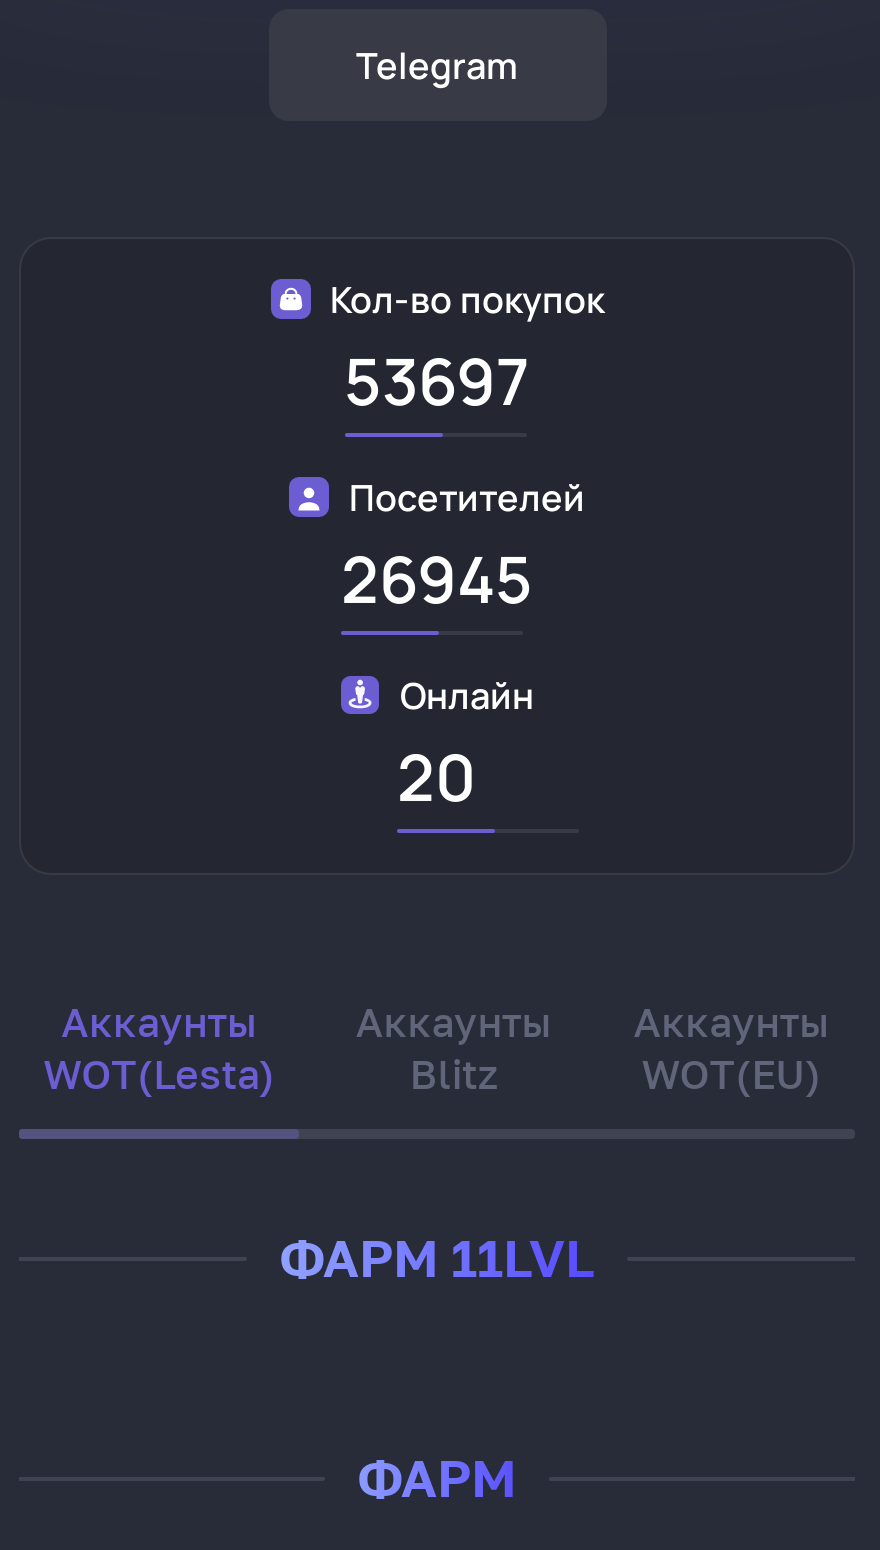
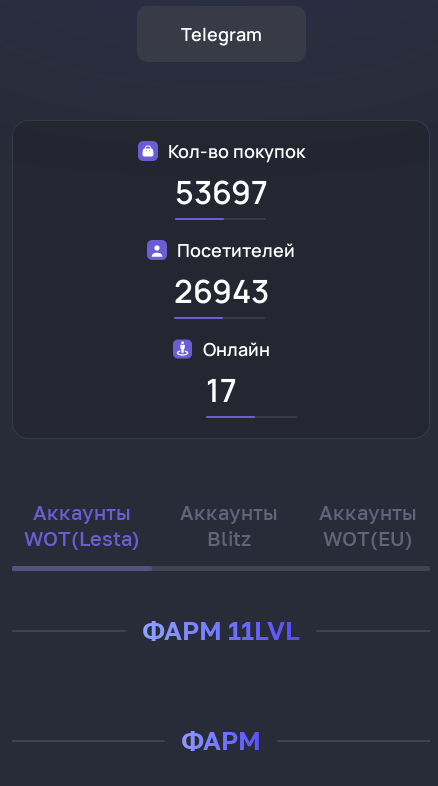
[341,535,533,623] 26945 -> [173,269,268,313] 26943
[397,733,477,821] 20 -> [205,368,236,412] 17

